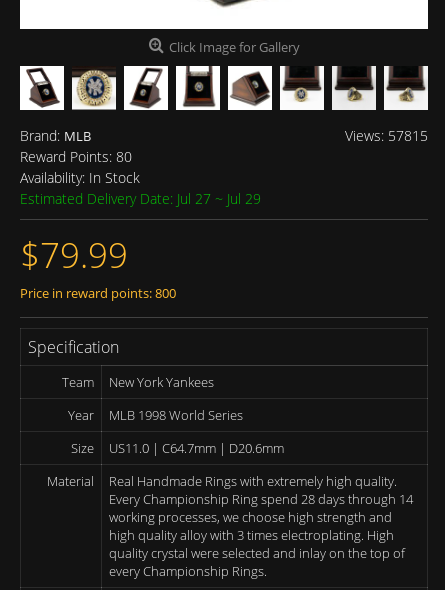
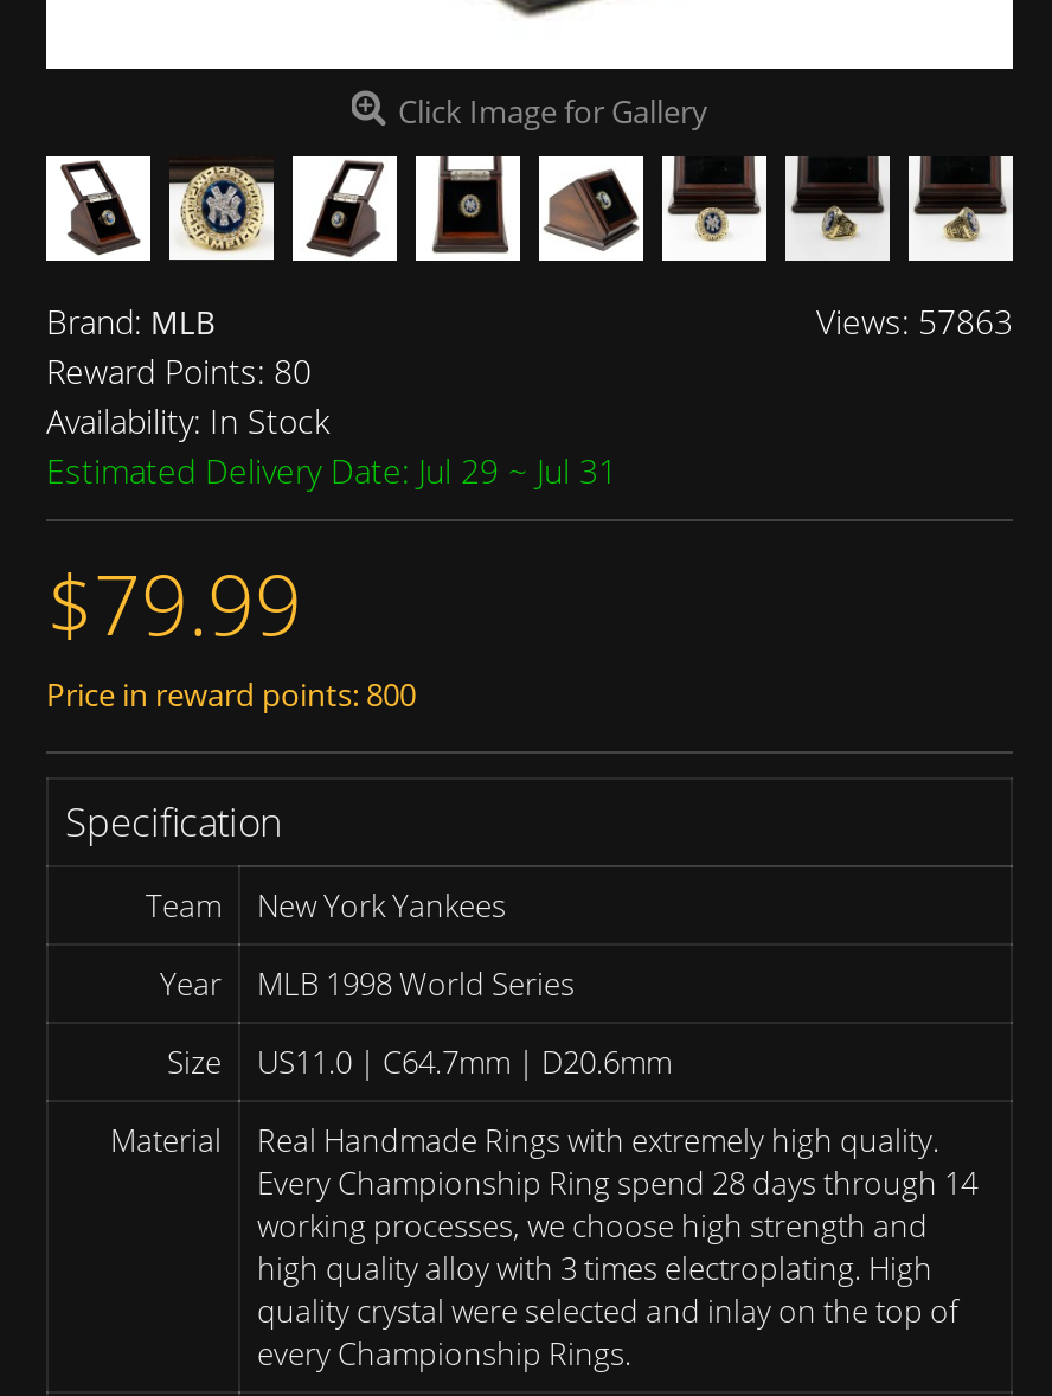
[345,126,428,145] Views: 57815 -> [816,299,1013,344] Views: 57863
[20,189,261,208] Estimated Delivery Date: Jul 27 ~ Jul 29 -> [46,448,617,493] Estimated Delivery Date: Jul 29 ~ Jul 31

